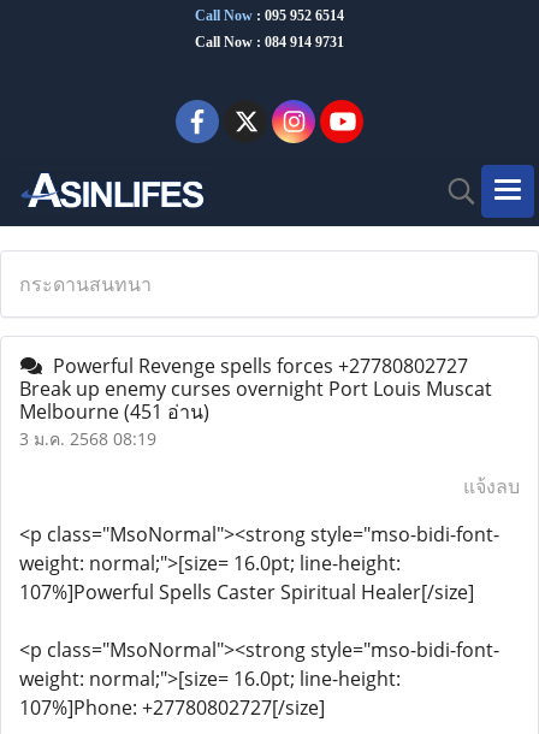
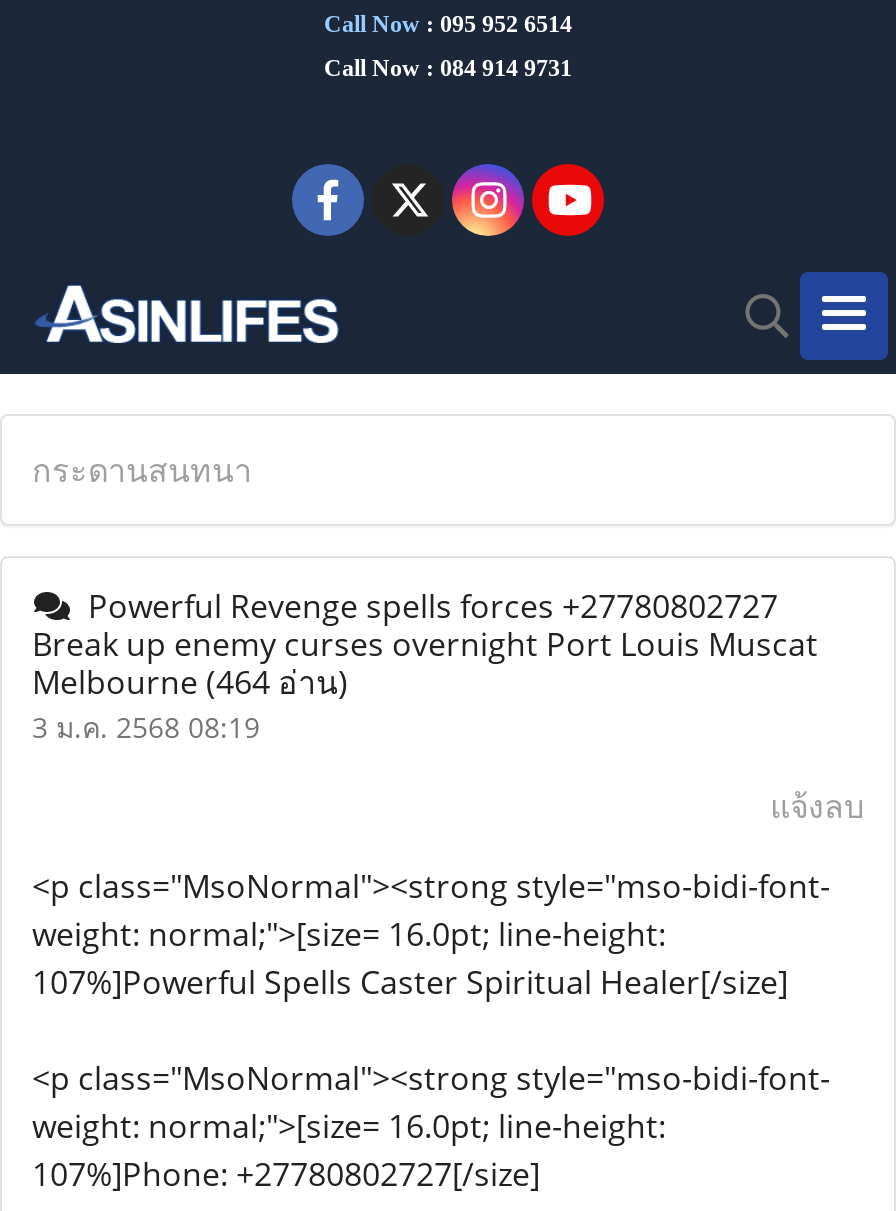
[19,398,209,425] Melbourne (451 อ่าน) -> [32,660,348,704] Melbourne (464 อ่าน)

